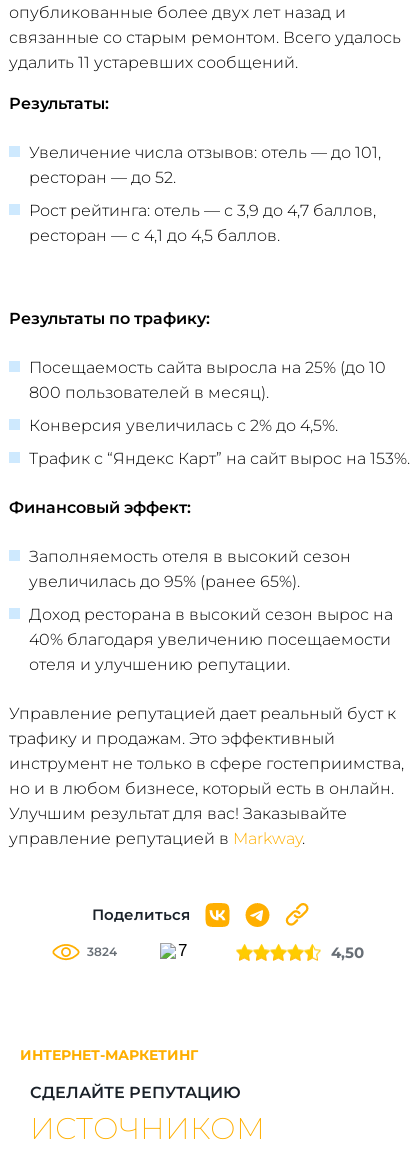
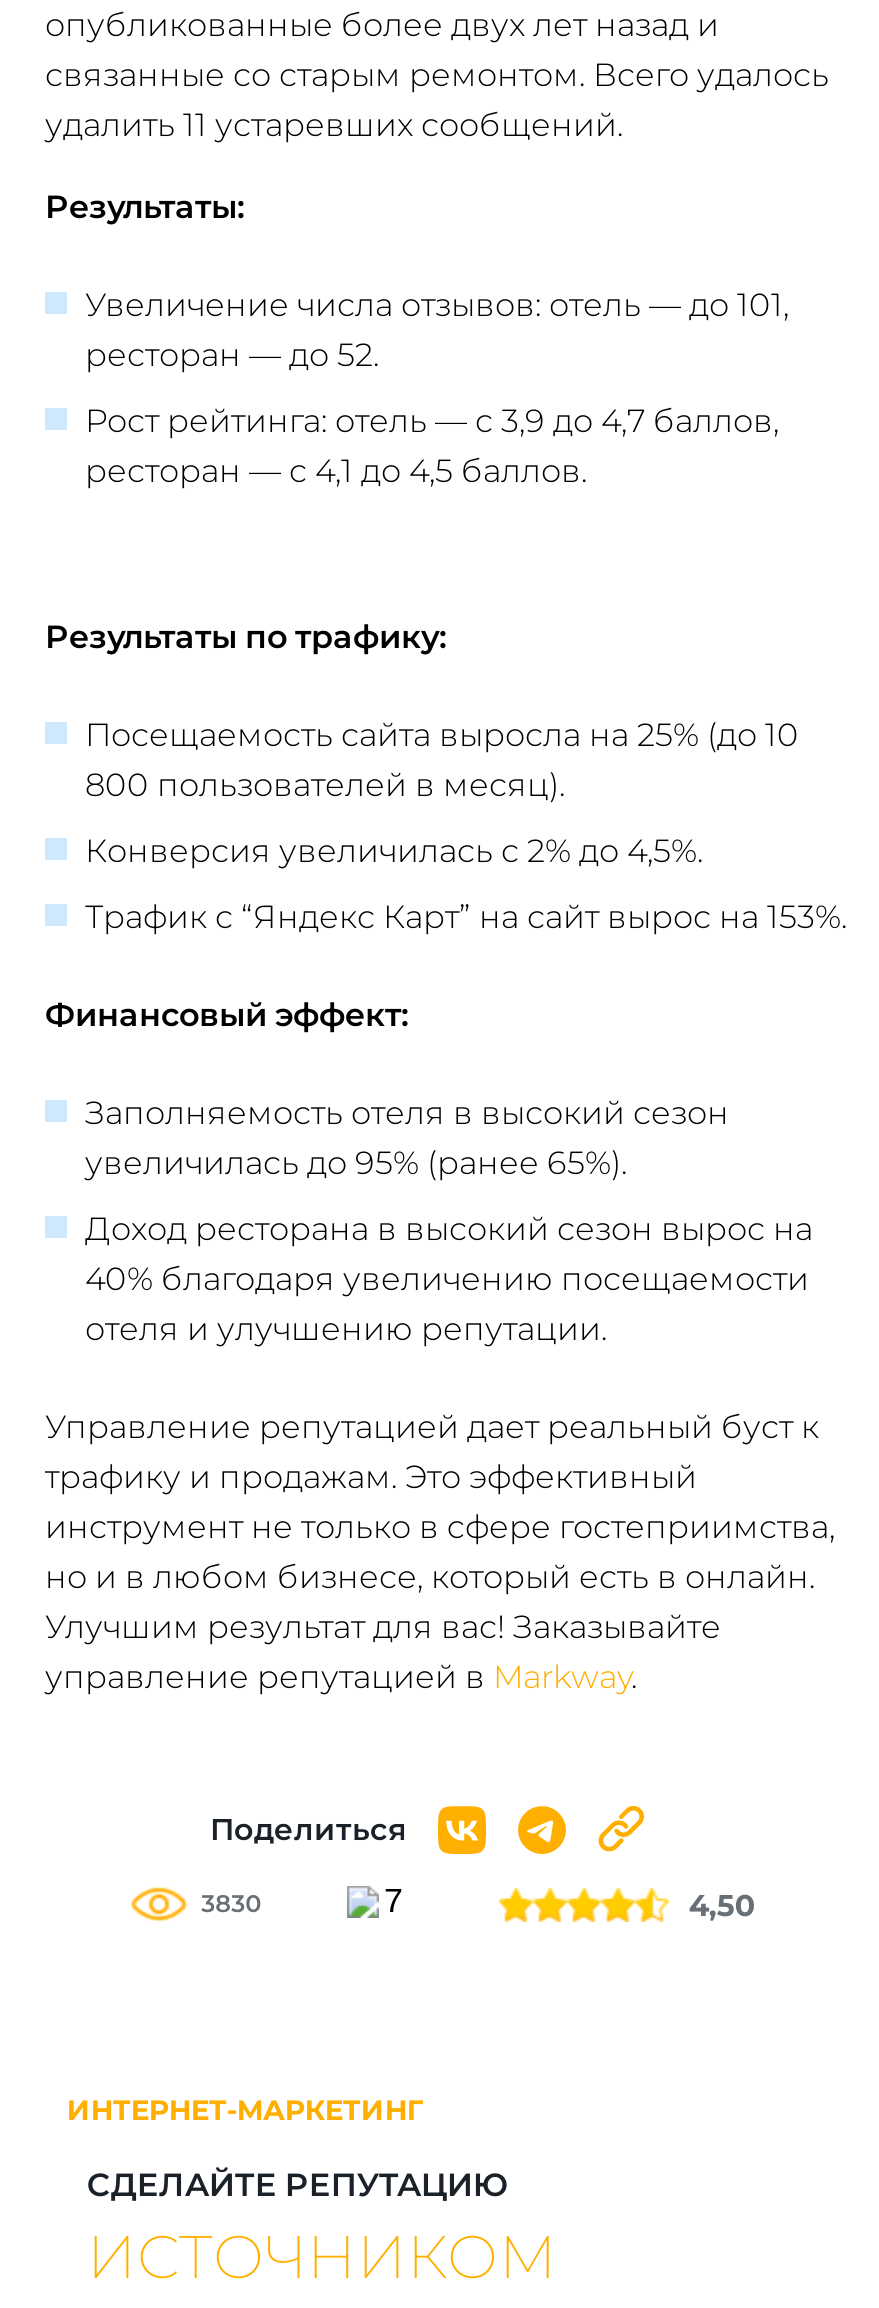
[87,943,117,958] 3824 -> [201,1887,261,1917] 3830

